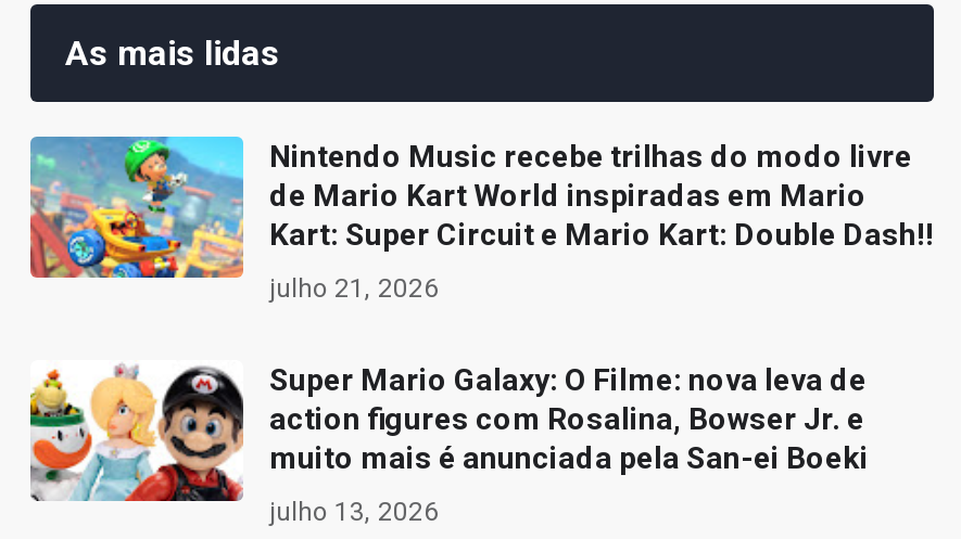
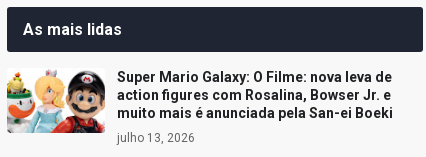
[28,134,934,304] [image] | Nintendo Music recebe trilhas do modo livre | de Mario Kart World inspiradas em Mario | Kart: Super Circuit e Mario Kart: Double Dash!! | julho 21, 2026 -> none

